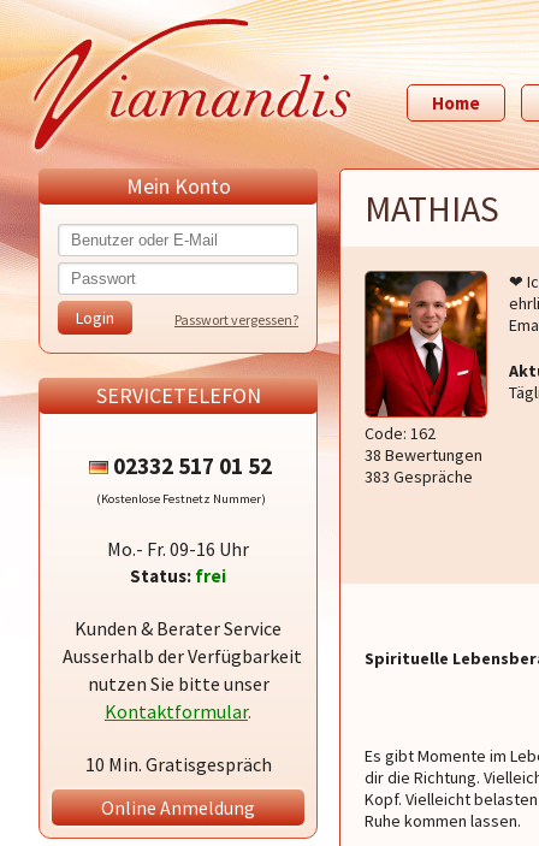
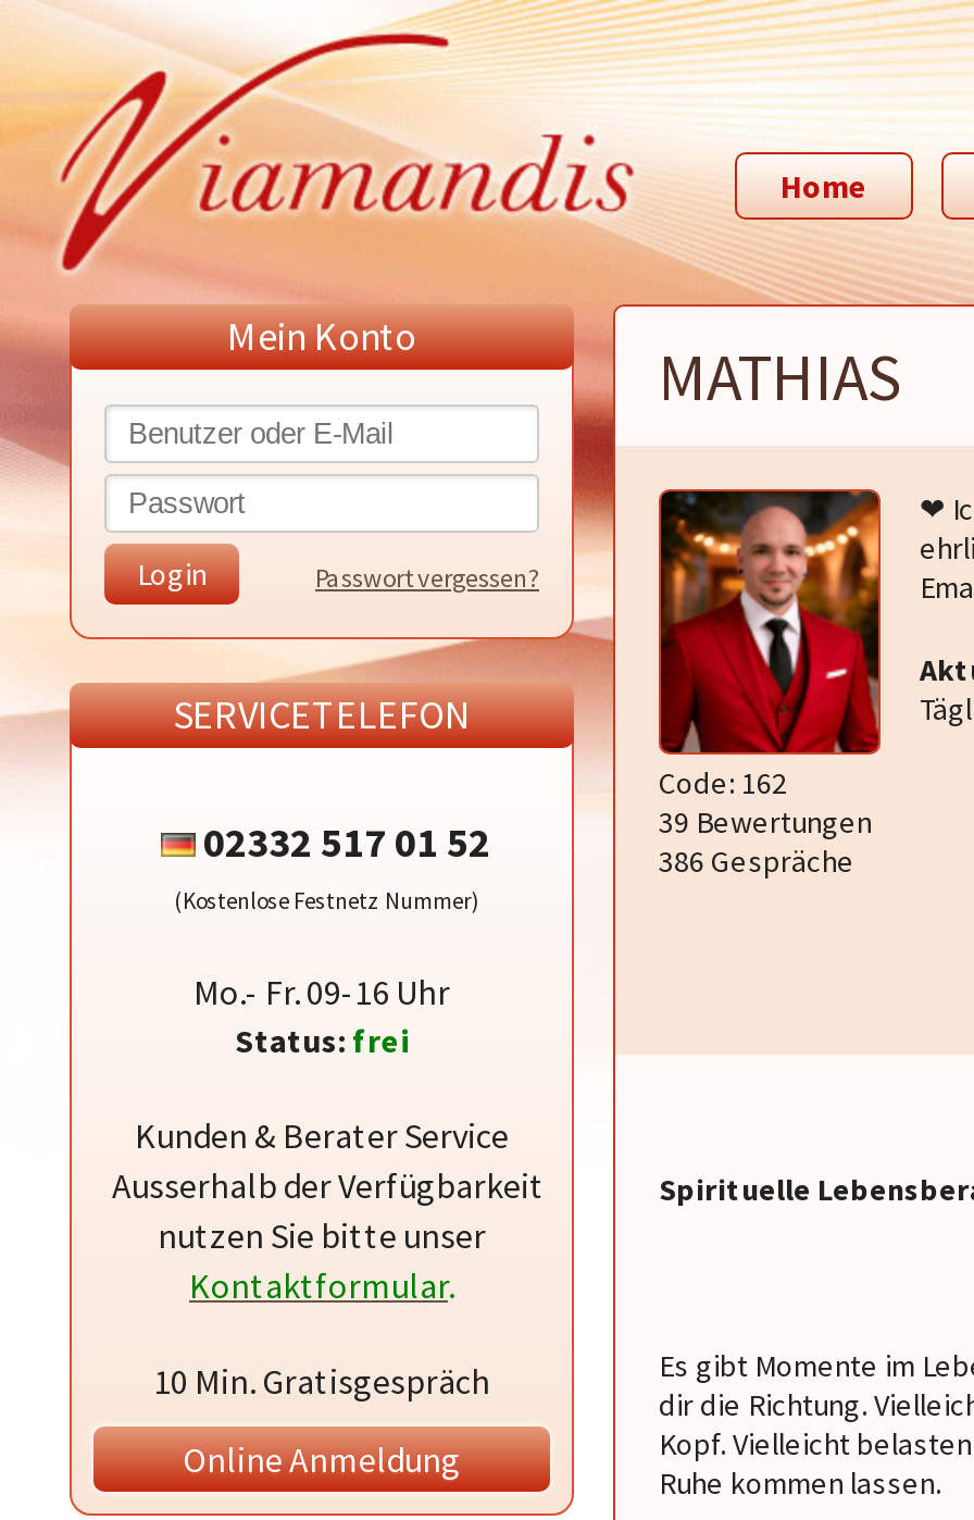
[365,444,482,466] 38 Bewertungen -> [659,802,872,842] 39 Bewertungen
[365,466,473,487] 383 Gespräche -> [659,842,854,881] 386 Gespräche

